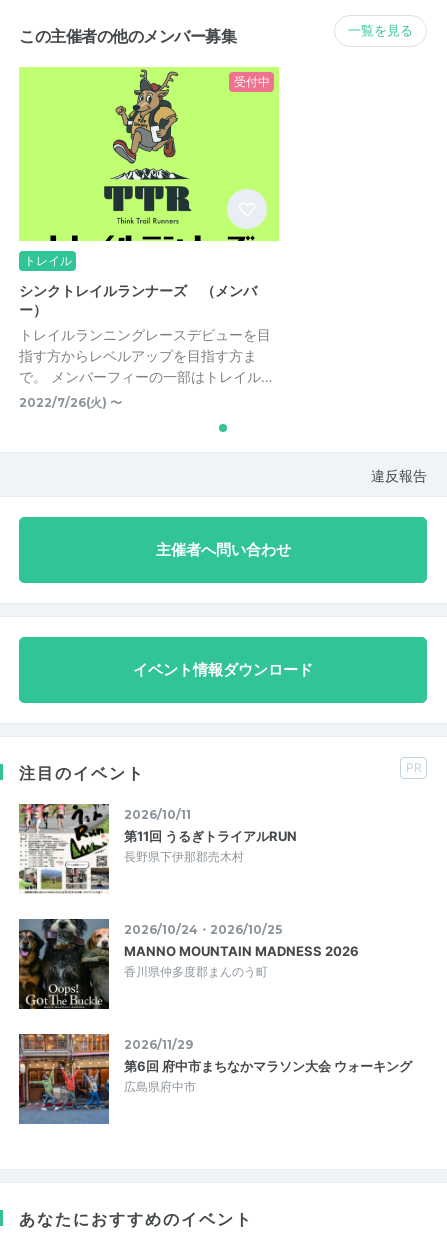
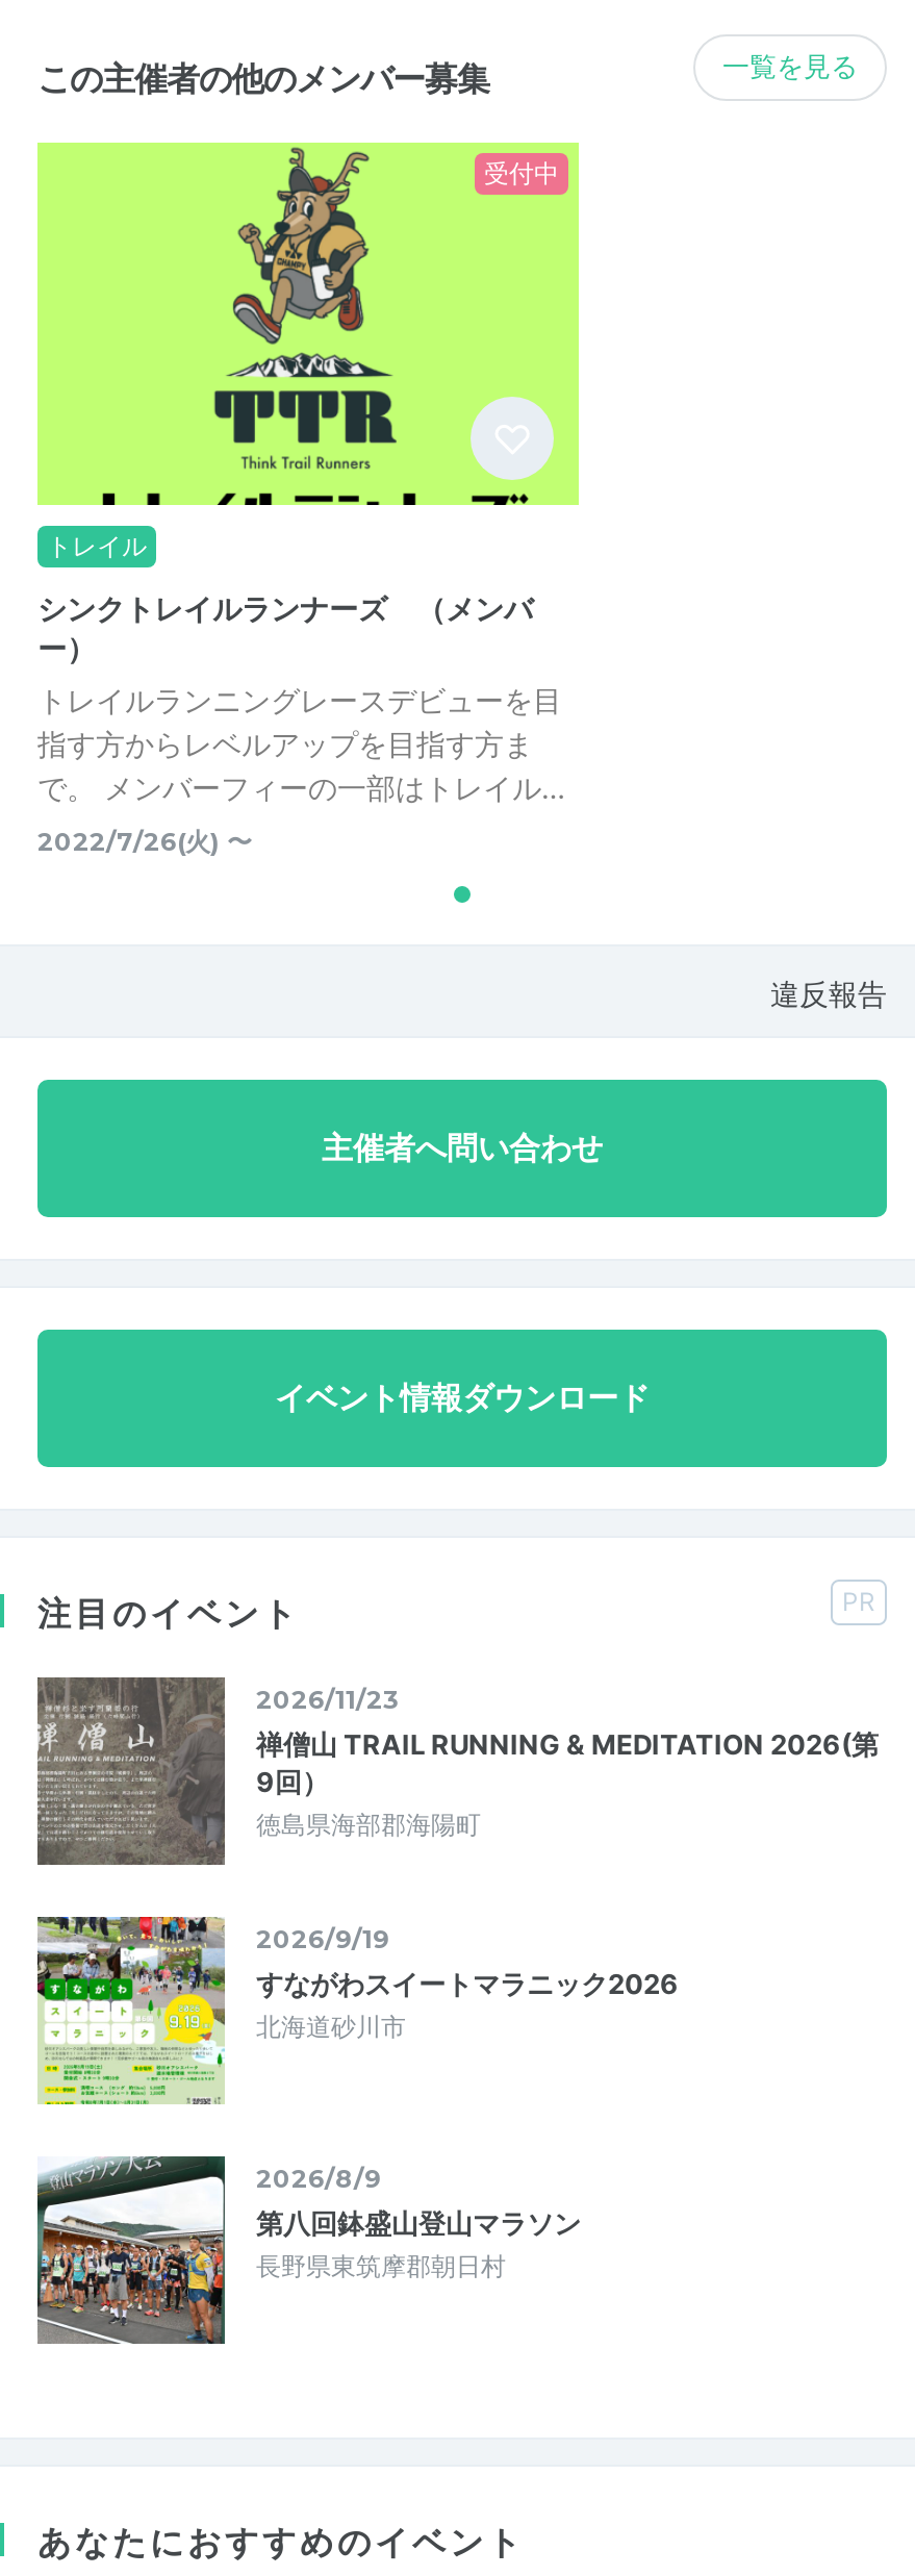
[18,804,297,894] [image] | 2026/10/11 | 第11回 うるぎトライアルRUN | 長野県下伊那郡売木村 -> [35,1675,879,1867] [image] | 2026/11/23 | 禅僧山 TRAIL RUNNING & MEDITATION 2026(第 | 9回） | 徳島県海部郡海陽町
[18,918,359,1010] [image] | 2026/10/24・2026/10/25 | MANNO MOUNTAIN MADNESS 2026 | 香川県仲多度郡まんのう町 -> [37,1915,679,2106] [image] | 2026/9/19 | すながわスイートマラニック2026 | 北海道砂川市
[18,1033,412,1125] [image] | 2026/11/29 | 第6回 府中市まちなかマラソン大会 ウォーキング | 広島県府中市 -> [35,2154,581,2346] [image] | 2026/8/9 | 第八回鉢盛山登山マラソン | 長野県東筑摩郡朝日村

